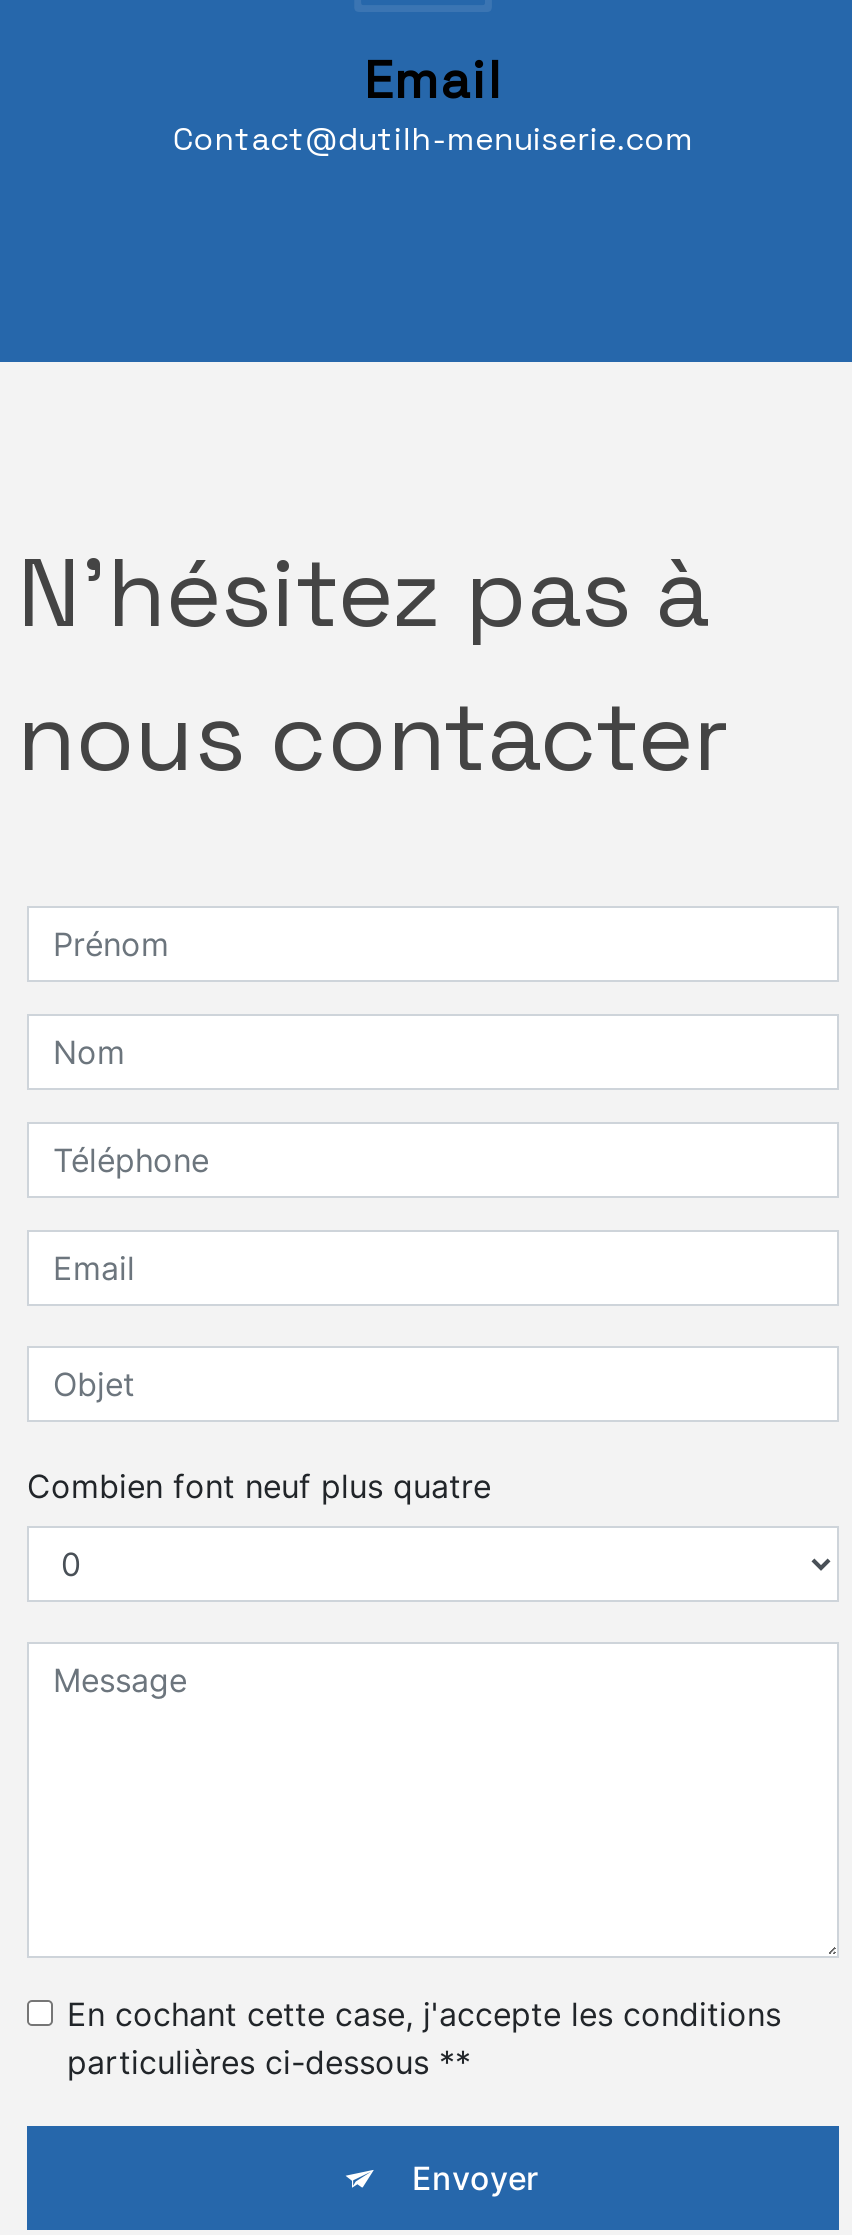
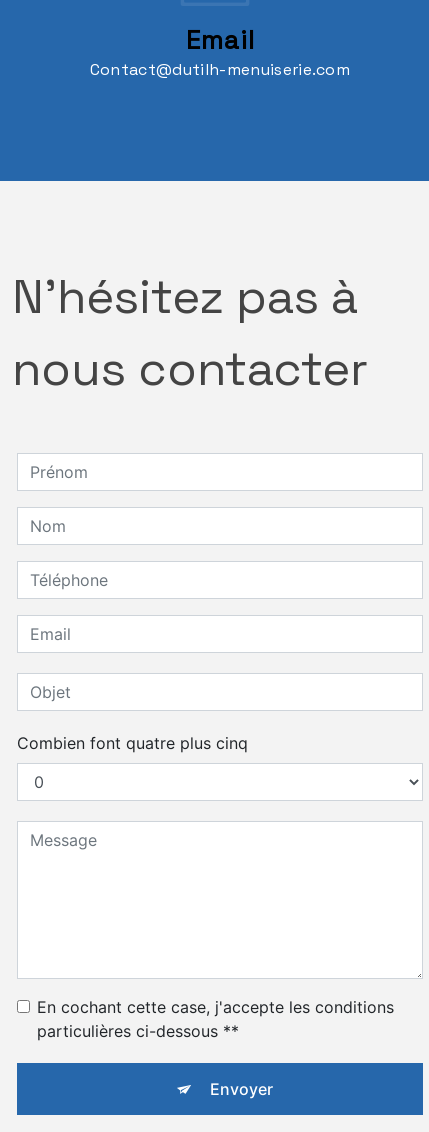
[27,1466,491,1506] Combien font neuf plus quatre -> [17,733,248,753] Combien font quatre plus cinq

